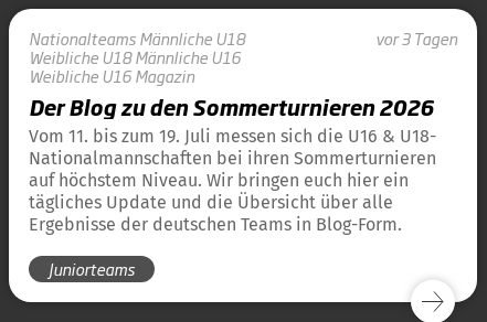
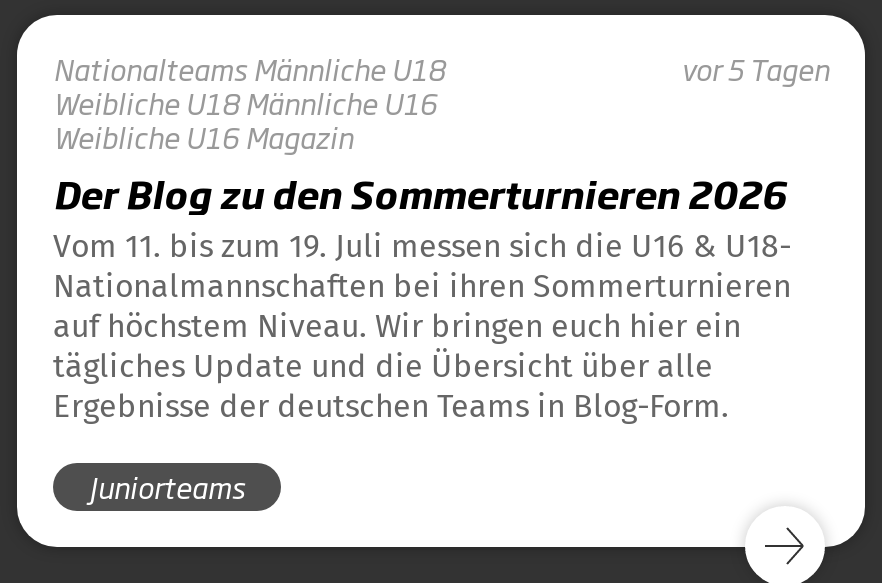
[375,26,457,50] vor 3 Tagen -> [681,47,829,89] vor 5 Tagen

